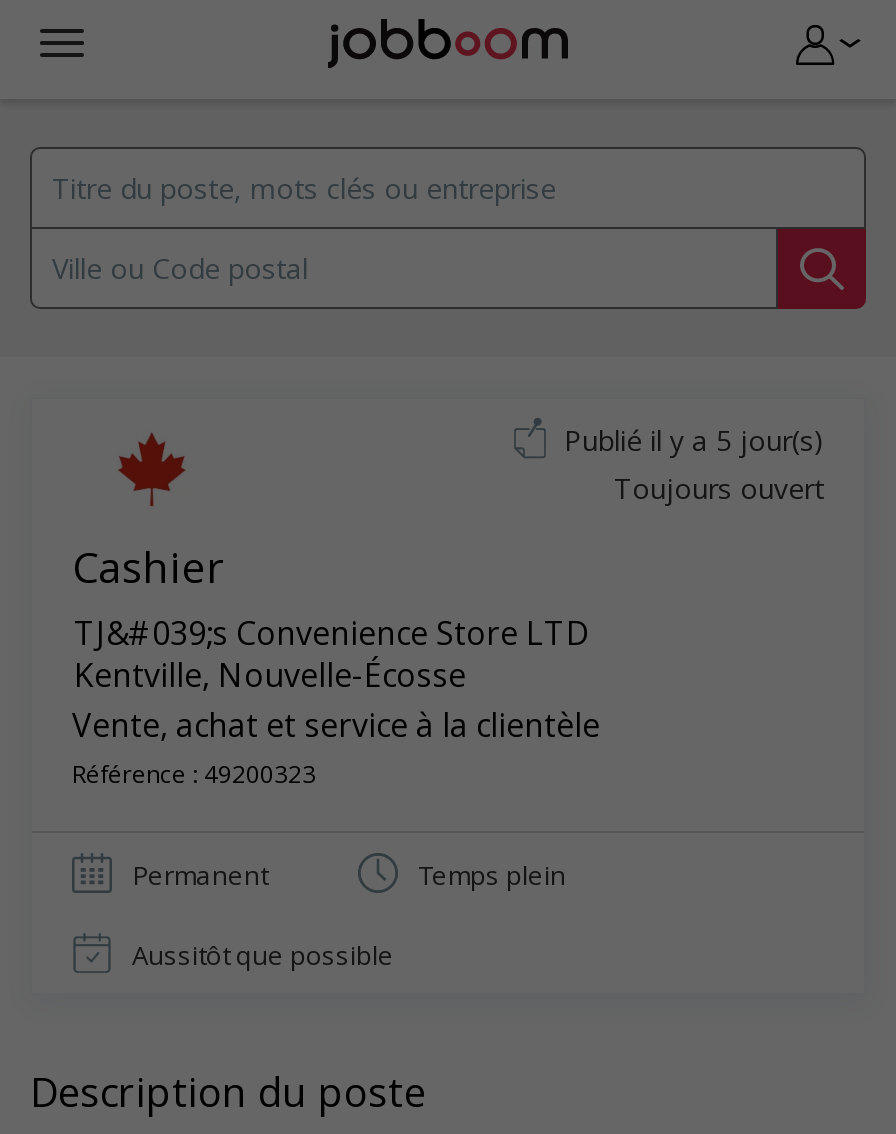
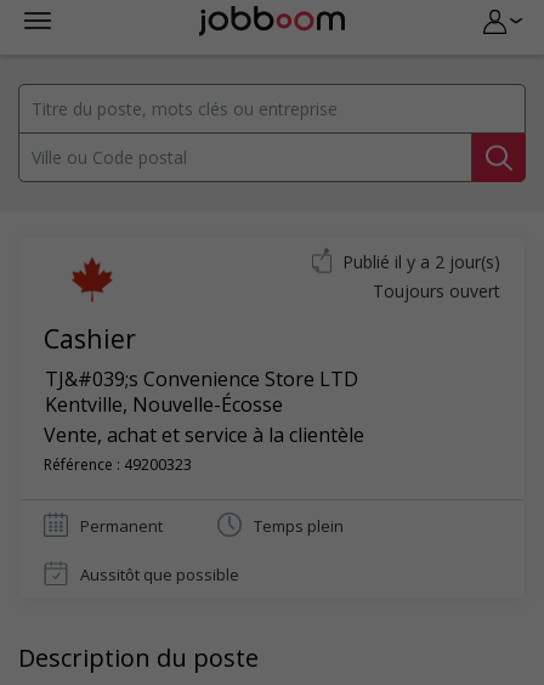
[564,421,824,459] Publié il y a 5 jour(s) -> [342,250,500,273] Publié il y a 2 jour(s)

